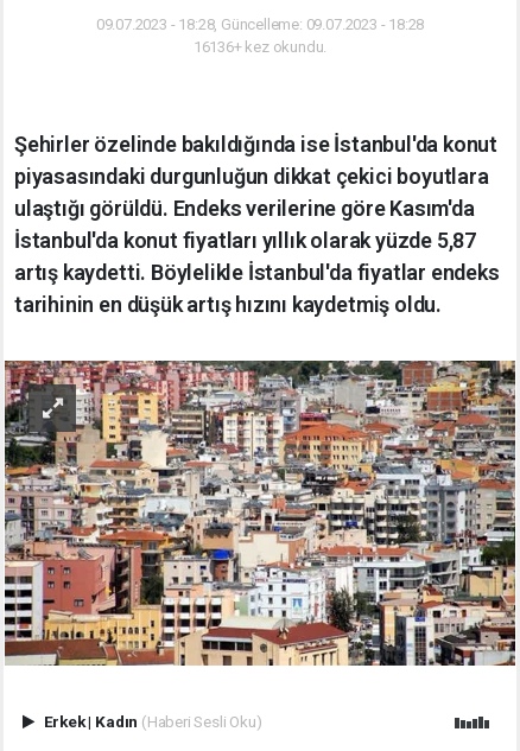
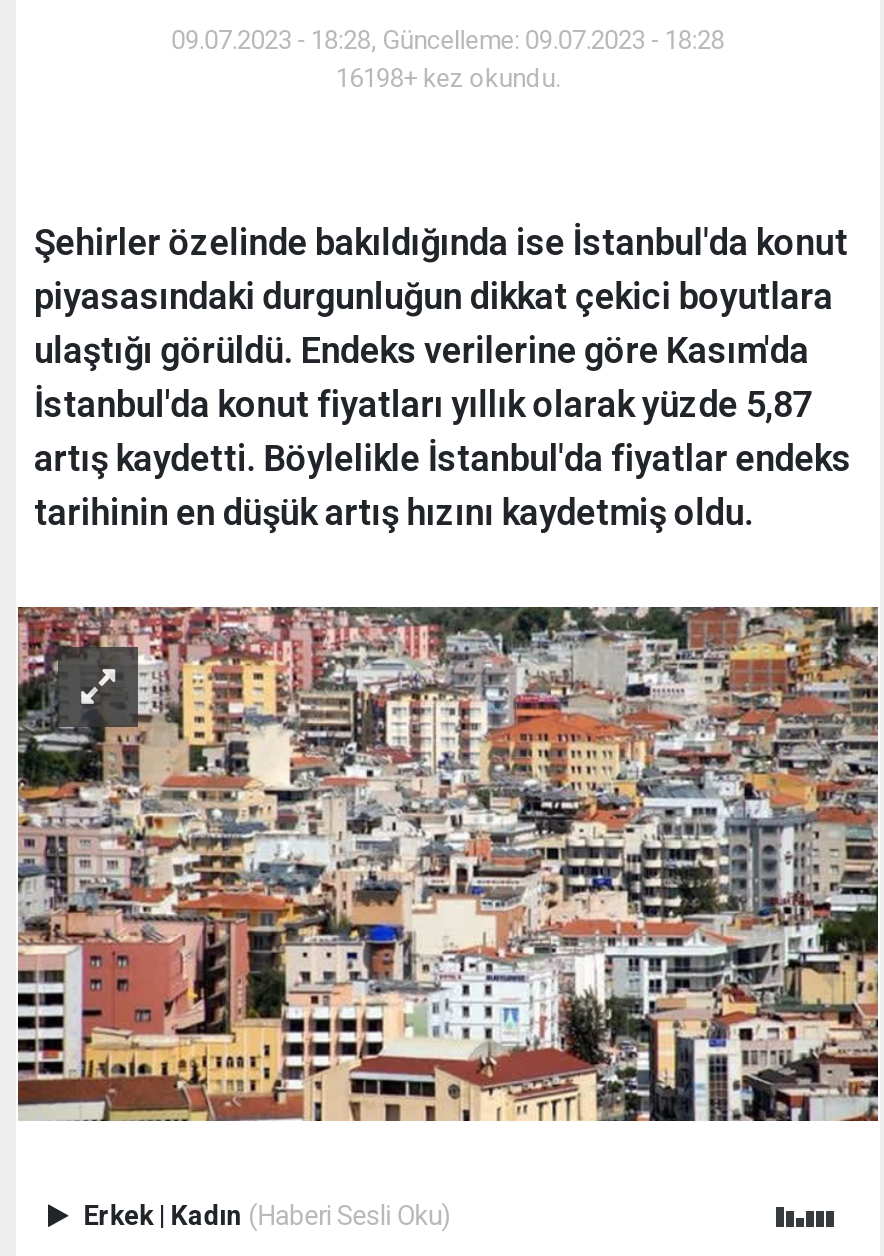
[193,38,327,56] 16136+ kez okundu. -> [335,63,561,93] 16198+ kez okundu.

